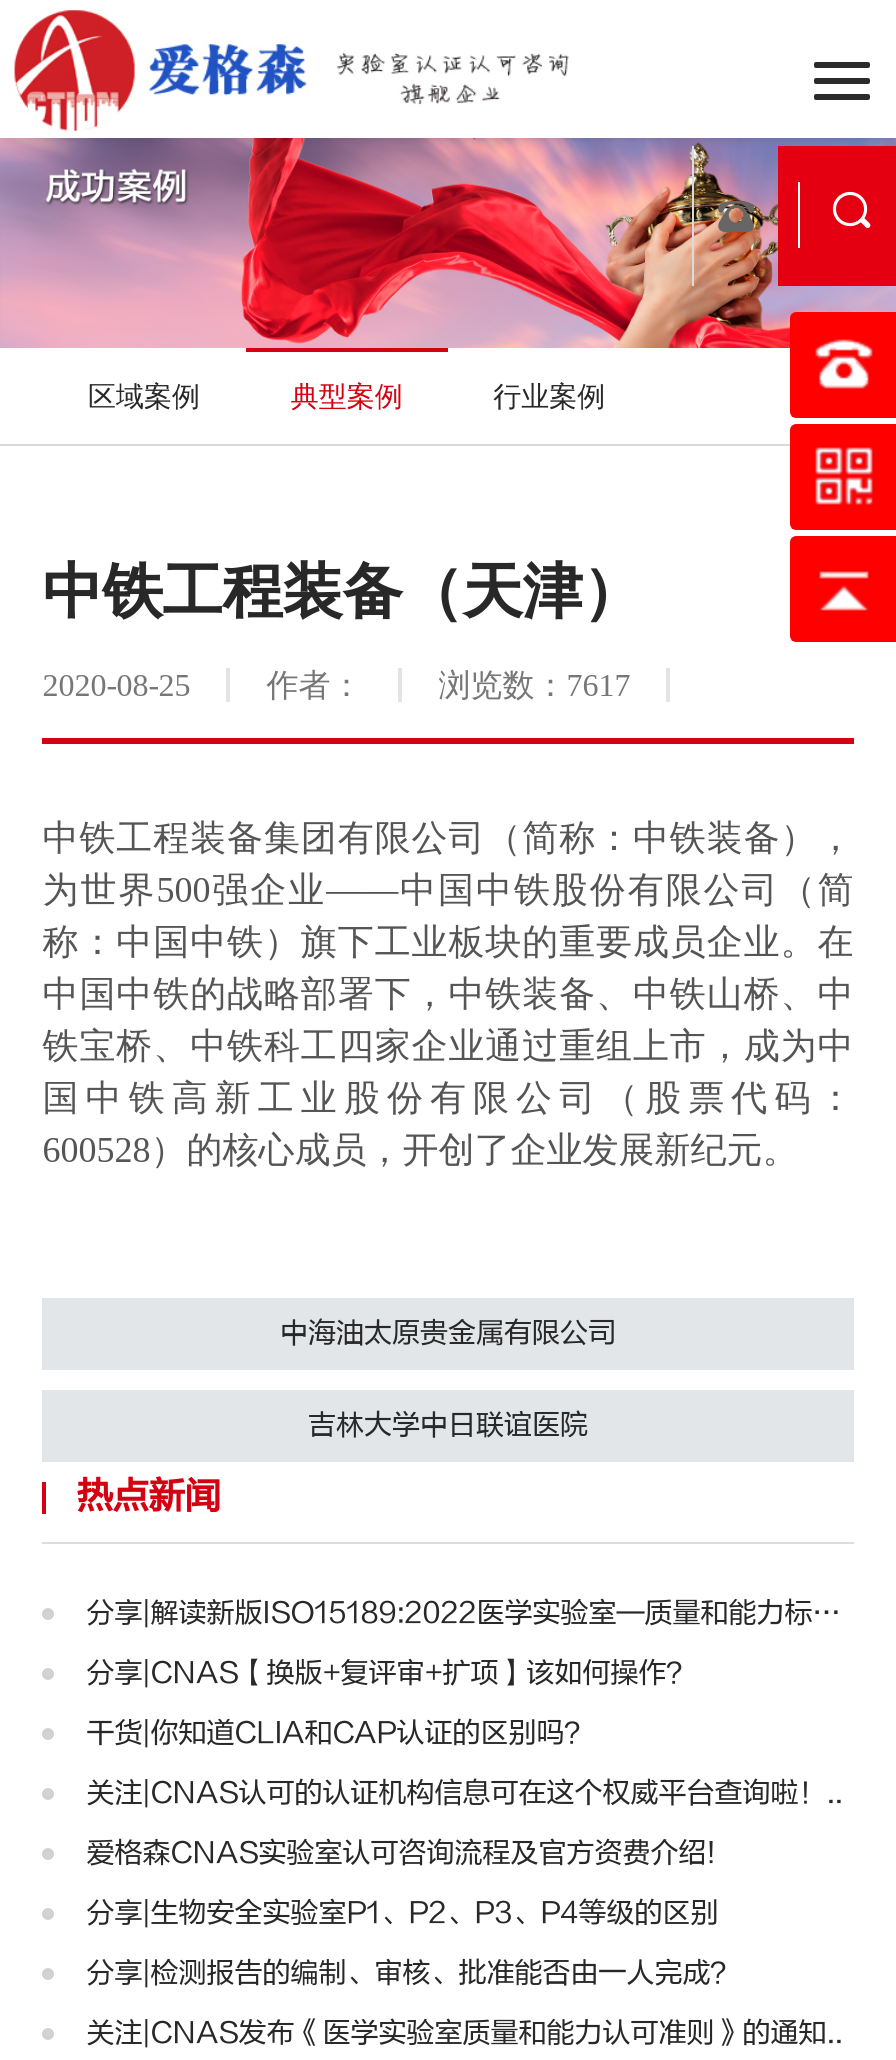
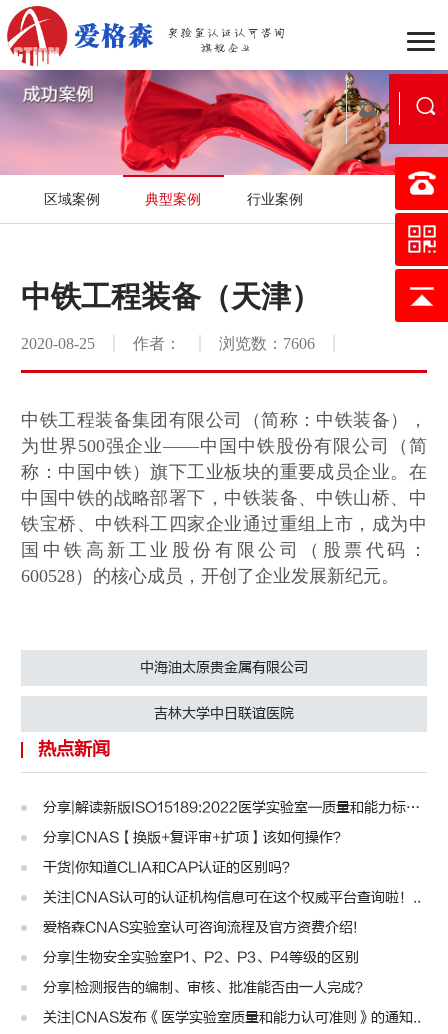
[439,668,631,702] 浏览数：7617 -> [219,335,315,352] 浏览数：7606

